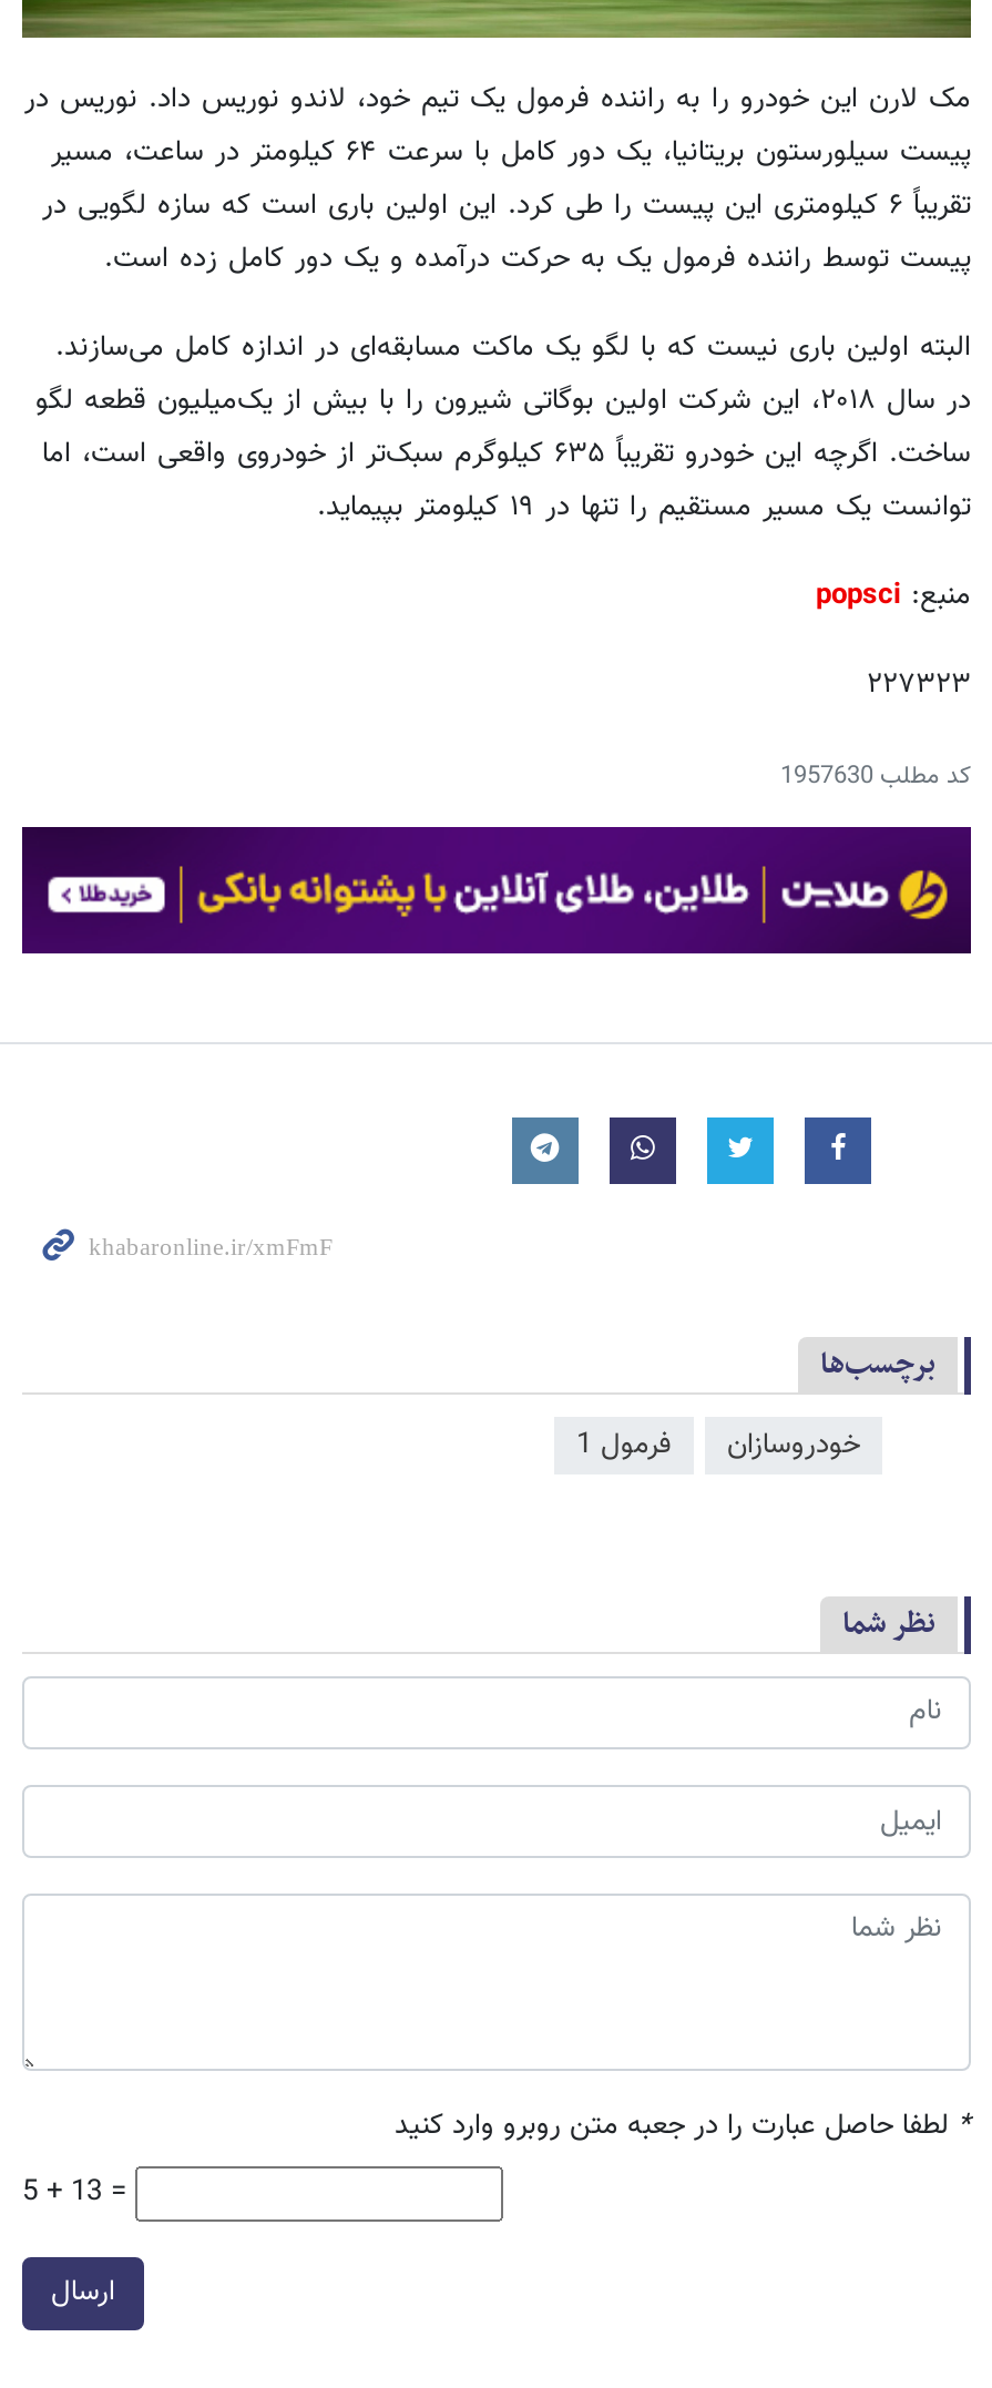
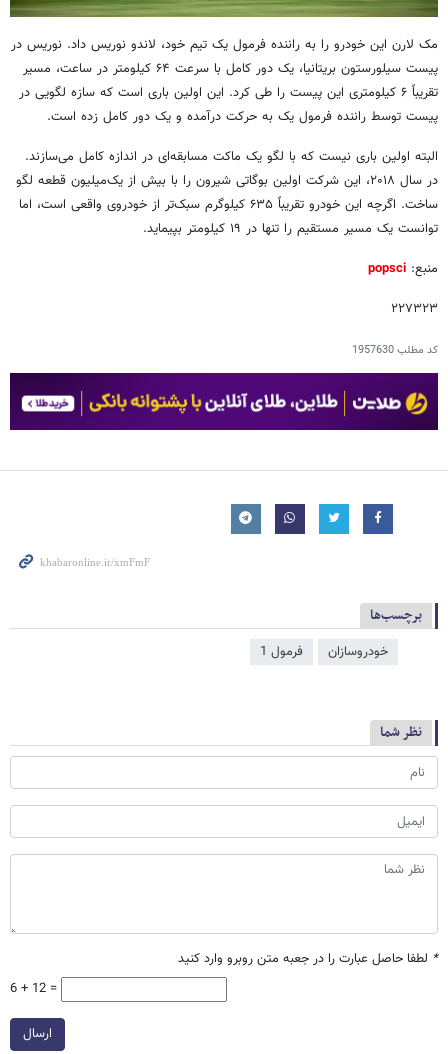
[22,2171,126,2216] 5 + 13 = -> [10,979,57,999] 6 + 12 =

